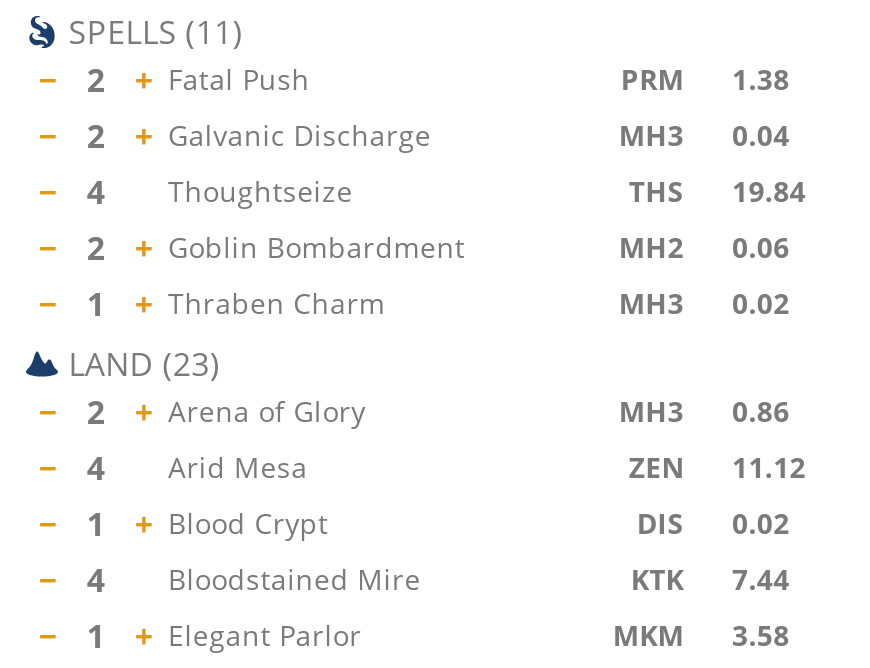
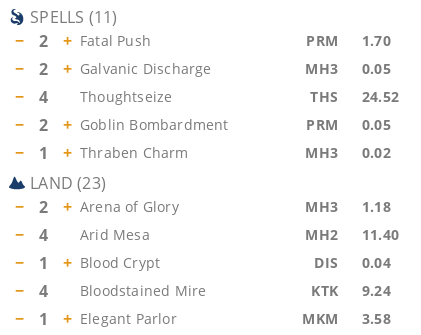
[621,60,790,98] PRM 1.38 -> [306,31,391,50] PRM 1.70
[619,116,790,154] MH3 0.04 -> [305,59,391,78] MH3 0.05
[629,172,806,210] THS 19.84 -> [310,87,399,106] THS 24.52
[619,228,790,266] MH2 | 0.06 -> [306,115,391,134] PRM | 0.05
[619,392,790,430] MH3 0.86 -> [305,197,391,216] MH3 1.18
[629,448,806,486] ZEN | 11.12 -> [305,225,399,244] MH2 | 11.40
[637,504,790,542] DIS 0.02 -> [314,253,391,272] DIS 0.04
[631,560,790,598] KTK 7.44 -> [311,281,391,300] KTK 9.24

